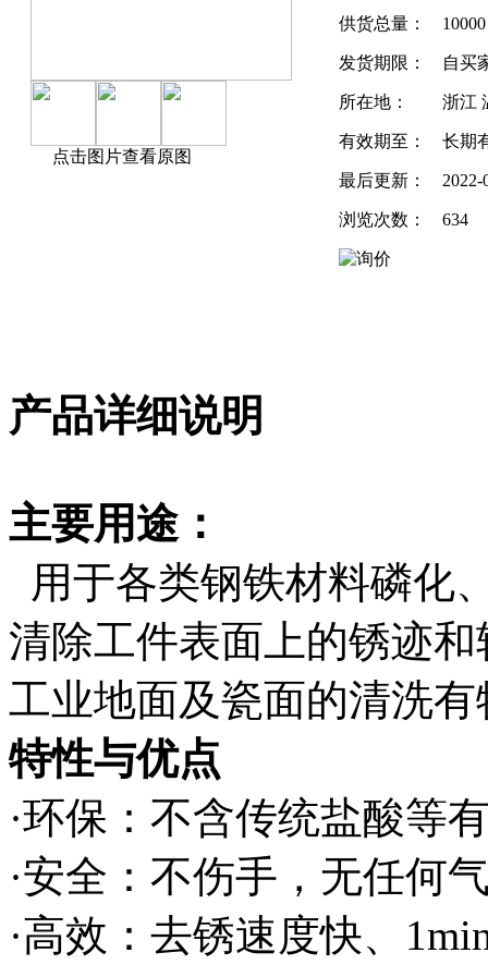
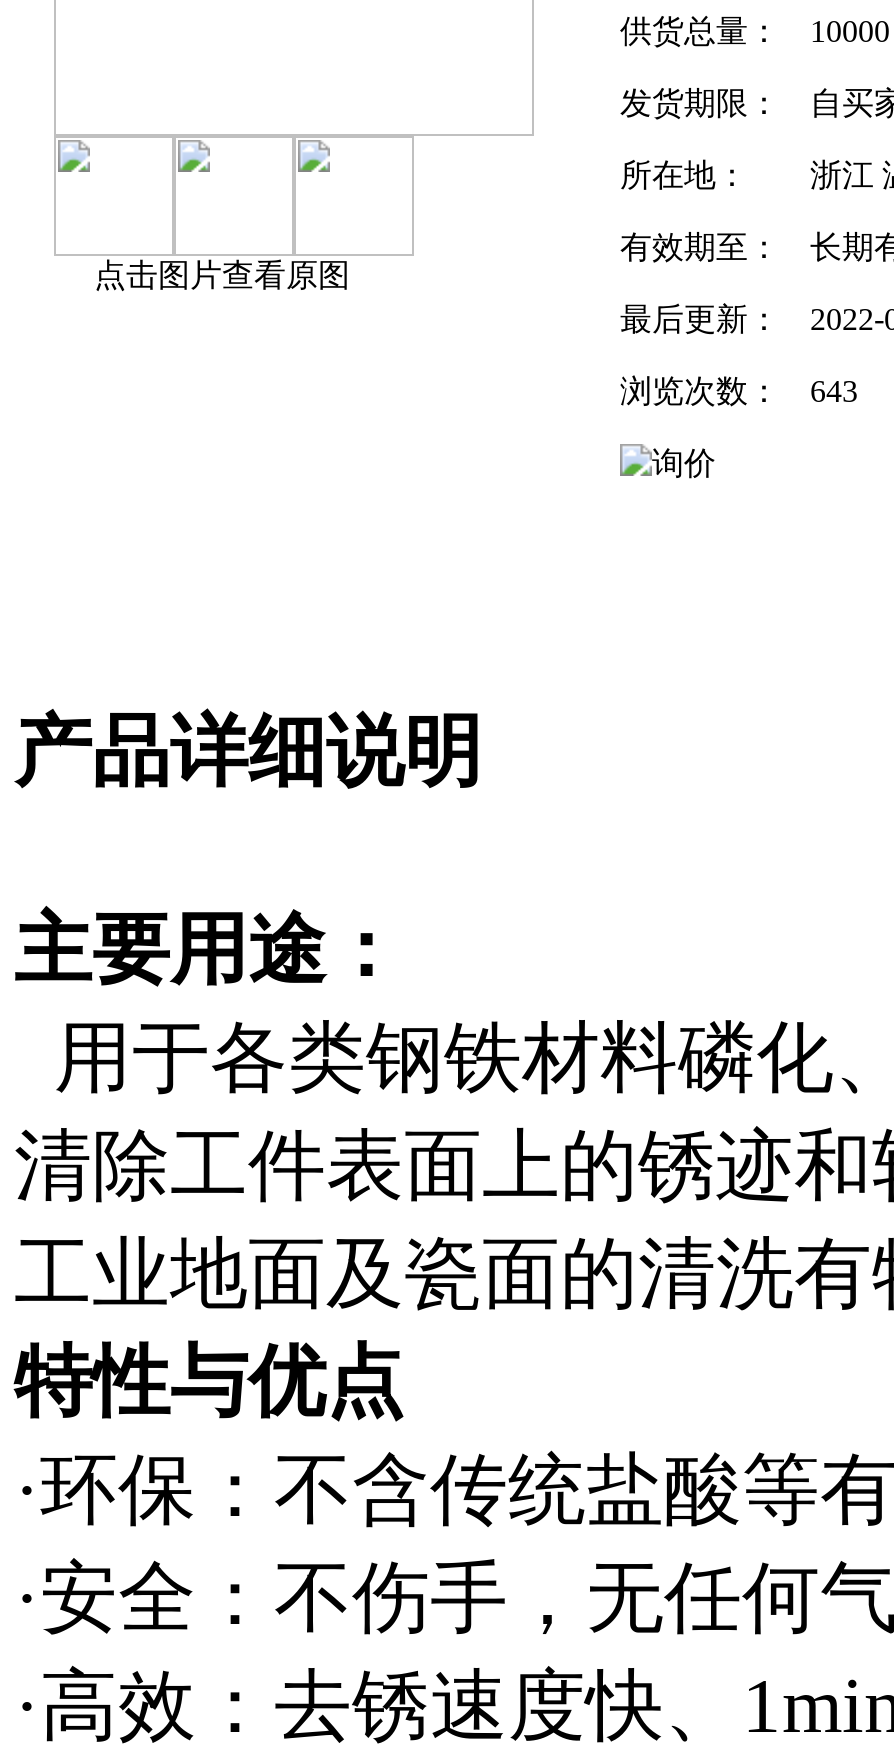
[339,210,468,228] 浏览次数： 634 -> [620,373,858,407] 浏览次数： 643

